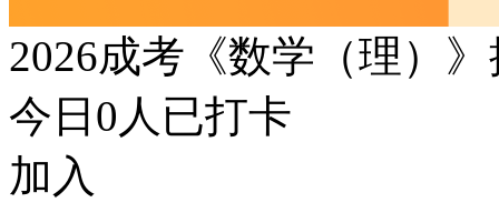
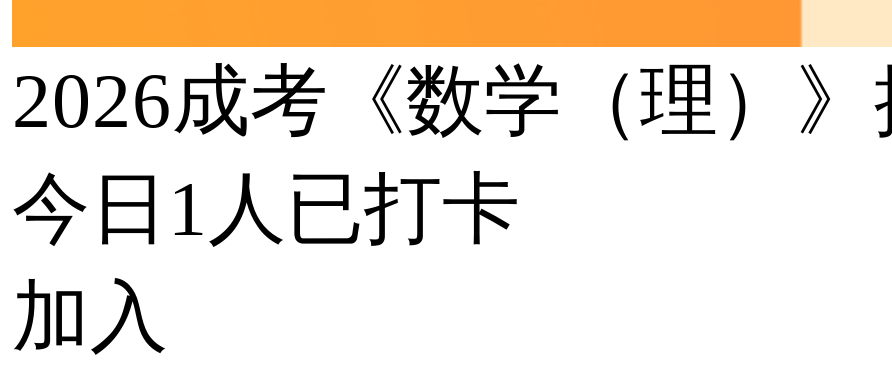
[9,92,292,140] 今日0人已打卡 -> [12,165,520,251] 今日1人已打卡

